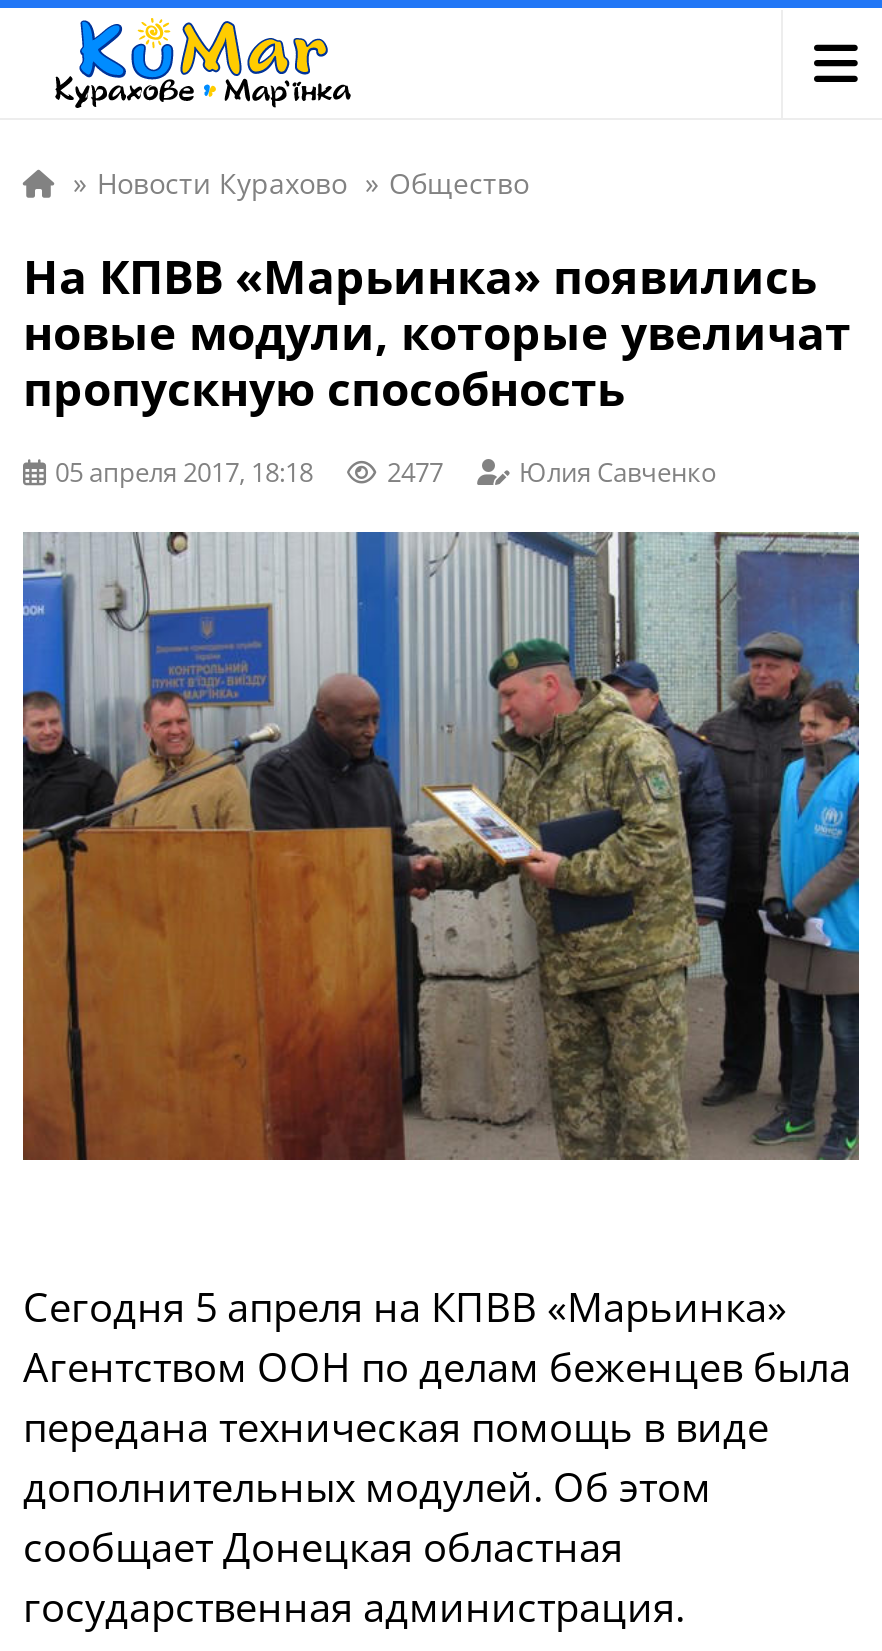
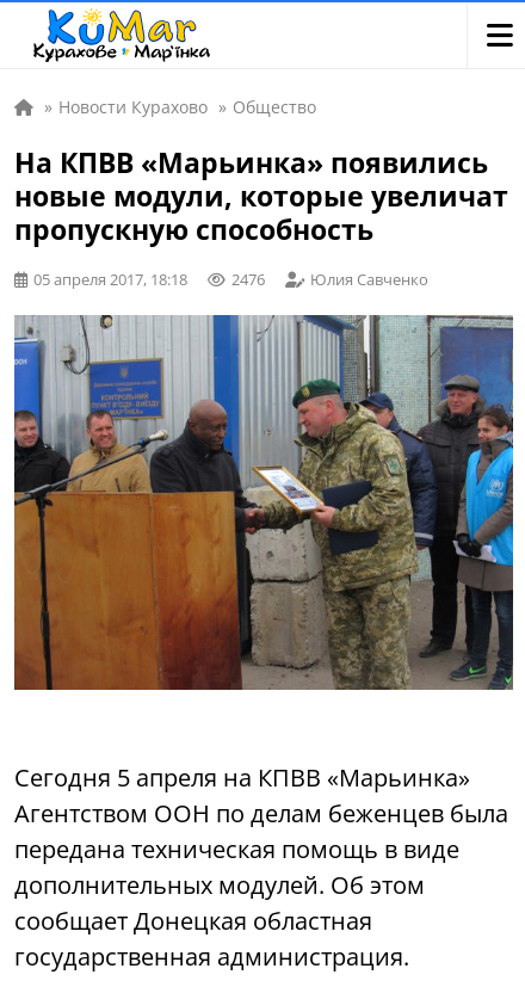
[387,454,443,490] 2477 -> [231,269,265,290] 2476

